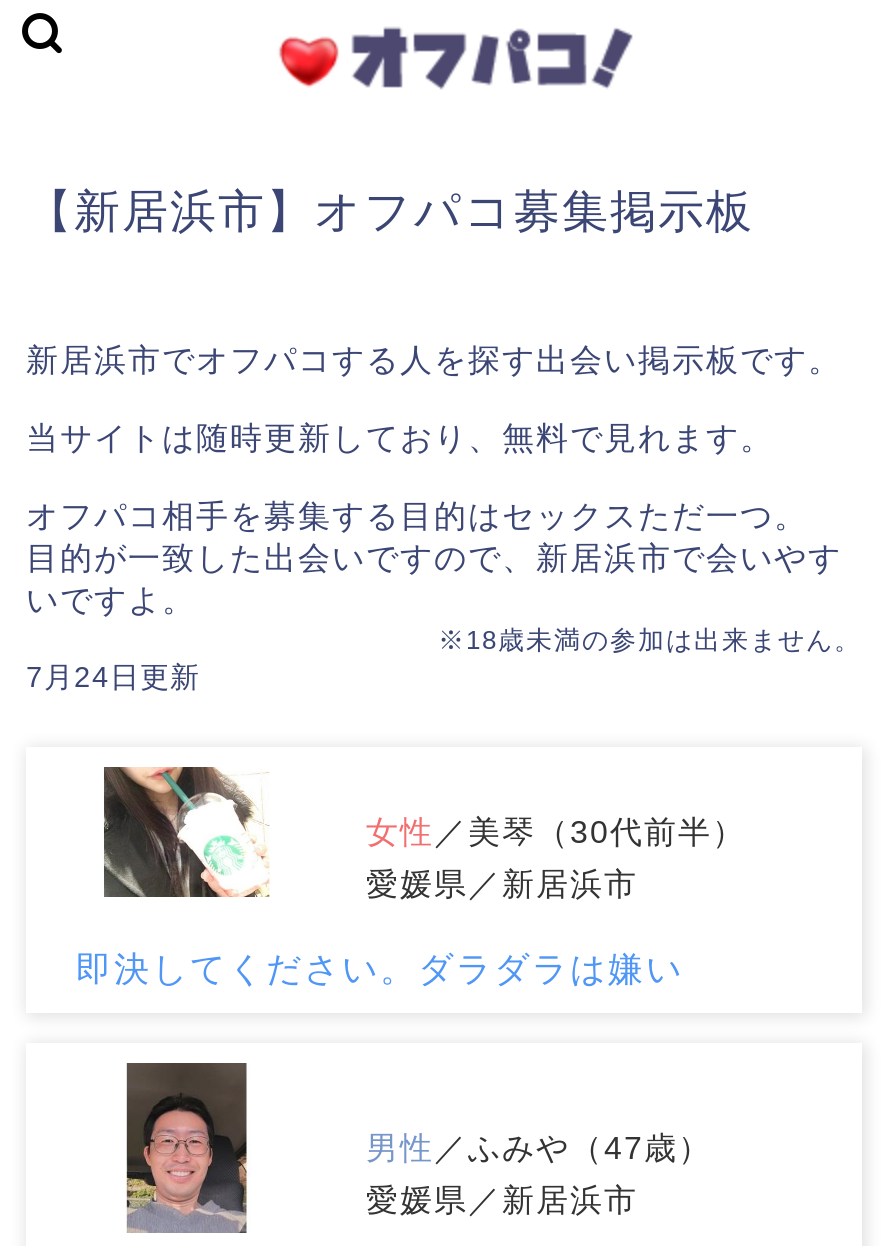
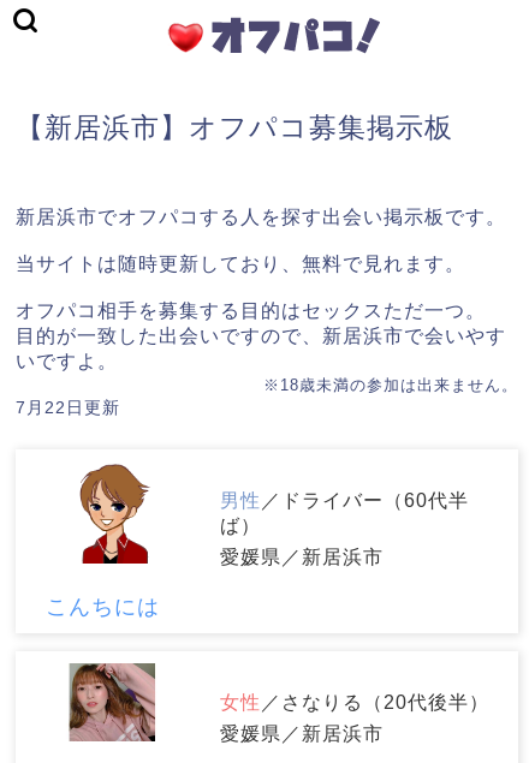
[26,661,200,693] 7月24日更新 -> [16,398,120,417] 7月22日更新
[76,765,684,989] [image] | 即決してください。ダラダラは嫌い -> [46,463,160,619] [image] | こんちには
[366,815,746,849] 女性／美琴（30代前半） -> [220,490,469,536] 男性／ドライバー（60代半 | ば）
[116,1061,258,1235] [image] -> [67,662,156,753] [image]
[366,1131,712,1165] 男性／ふみや（47歳） -> [220,692,489,713] 女性／さなりる（20代後半）

